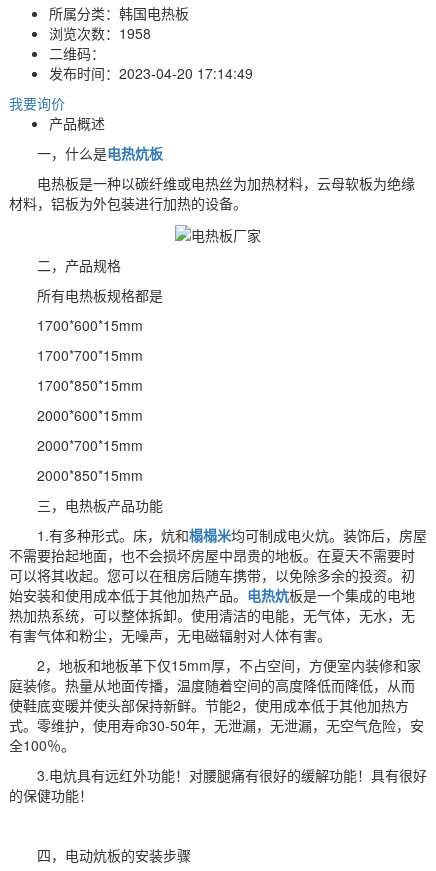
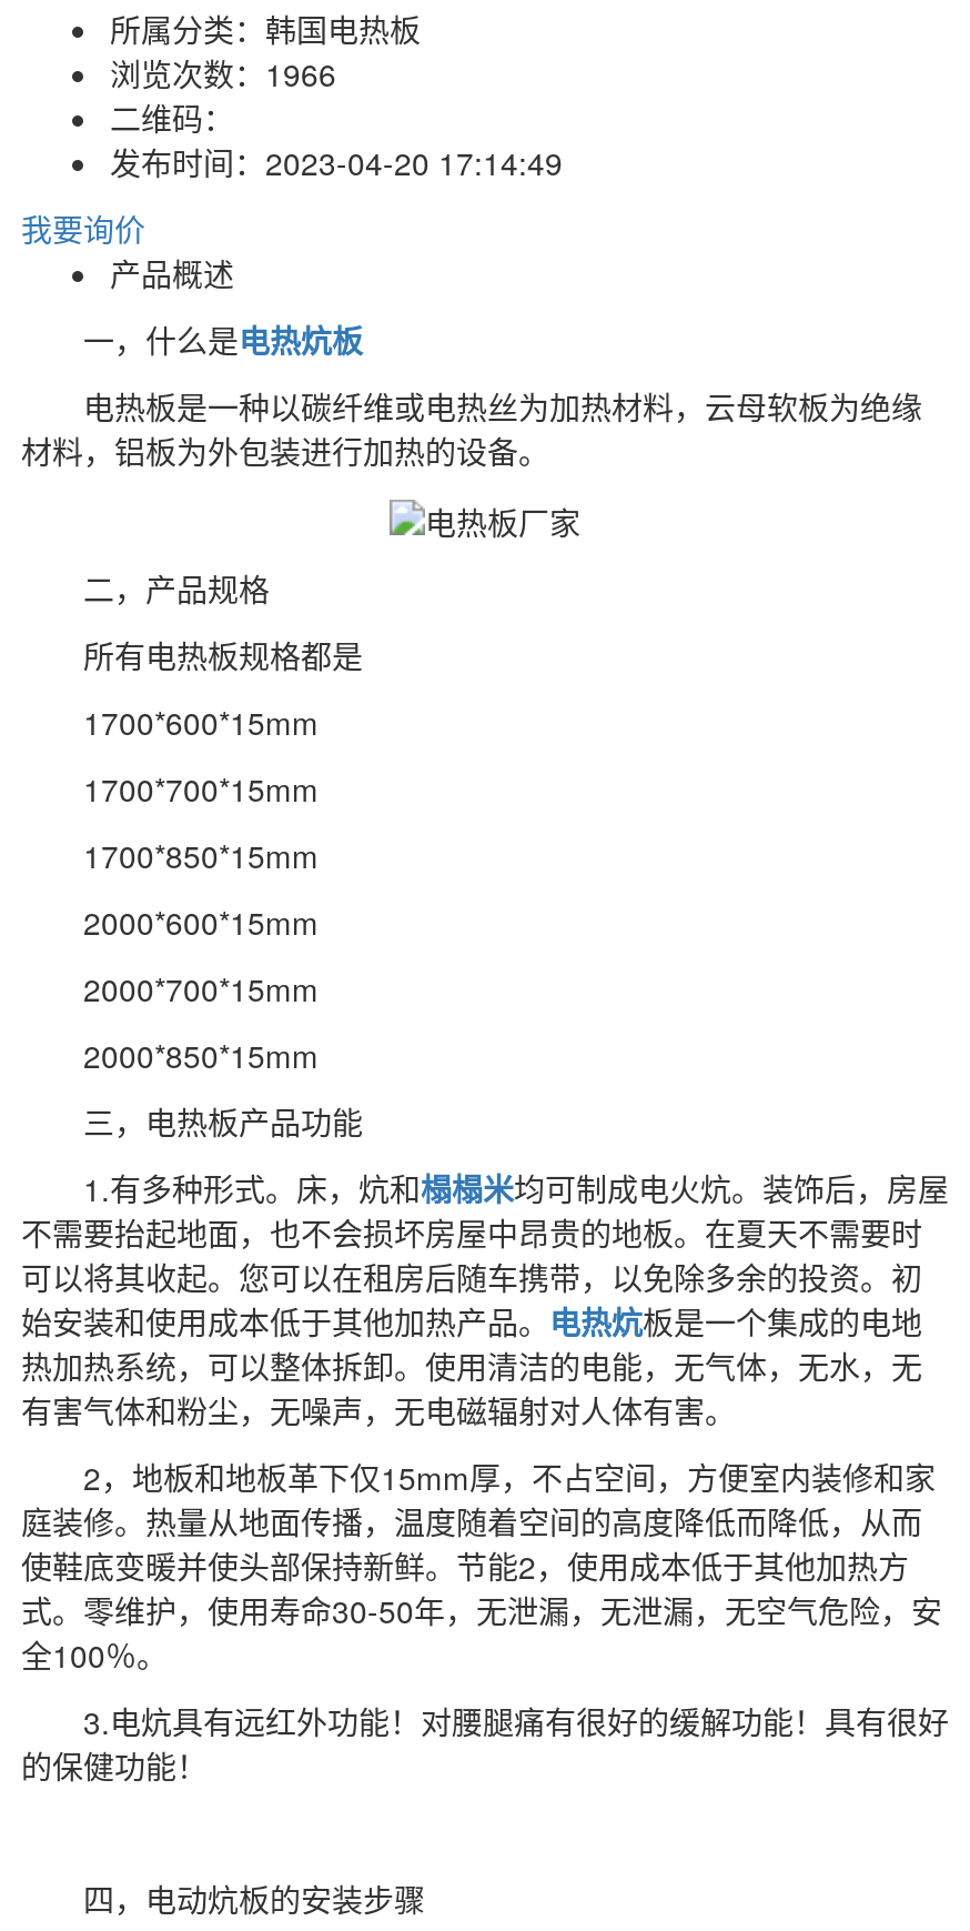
[49,23,151,43] 浏览次数：1958 -> [110,51,336,95] 浏览次数：1966

